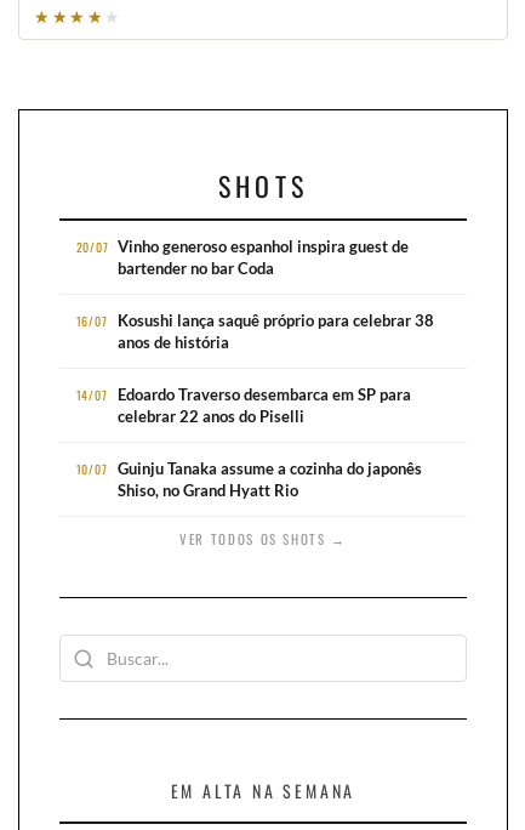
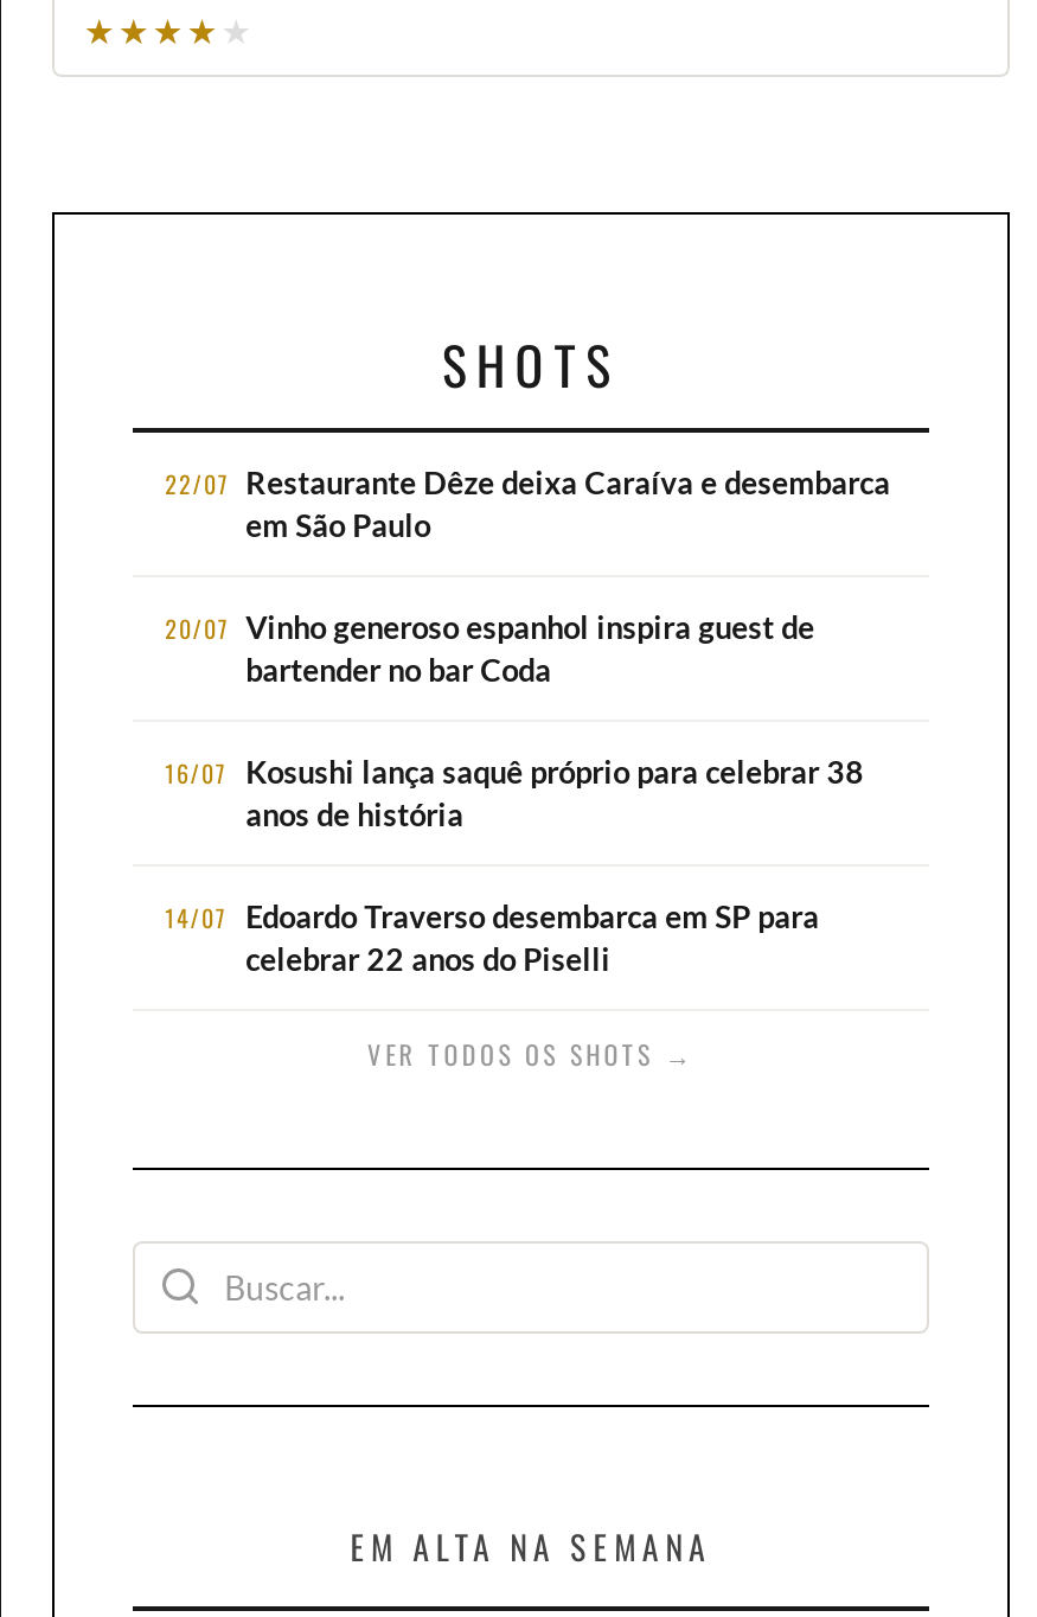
none -> [165,462,891,543] 22/07 Restaurante Dêze deixa Caraíva e desembarca | em São Paulo
moved [76,237,434,427] -> [165,607,864,977]: 20/07 Vinho generoso espanhol inspira guest de | bartender no bar Coda | 16/07 Kosushi lança saquê próprio para celebrar 38 | anos de história | 14/07 Edoardo Traverso desembarca em SP para | celebrar 22 anos do Piselli
[76,459,422,501] 10/07 Guinju Tanaka assume a cozinha do japonês | Shiso, no Grand Hyatt Rio -> none

